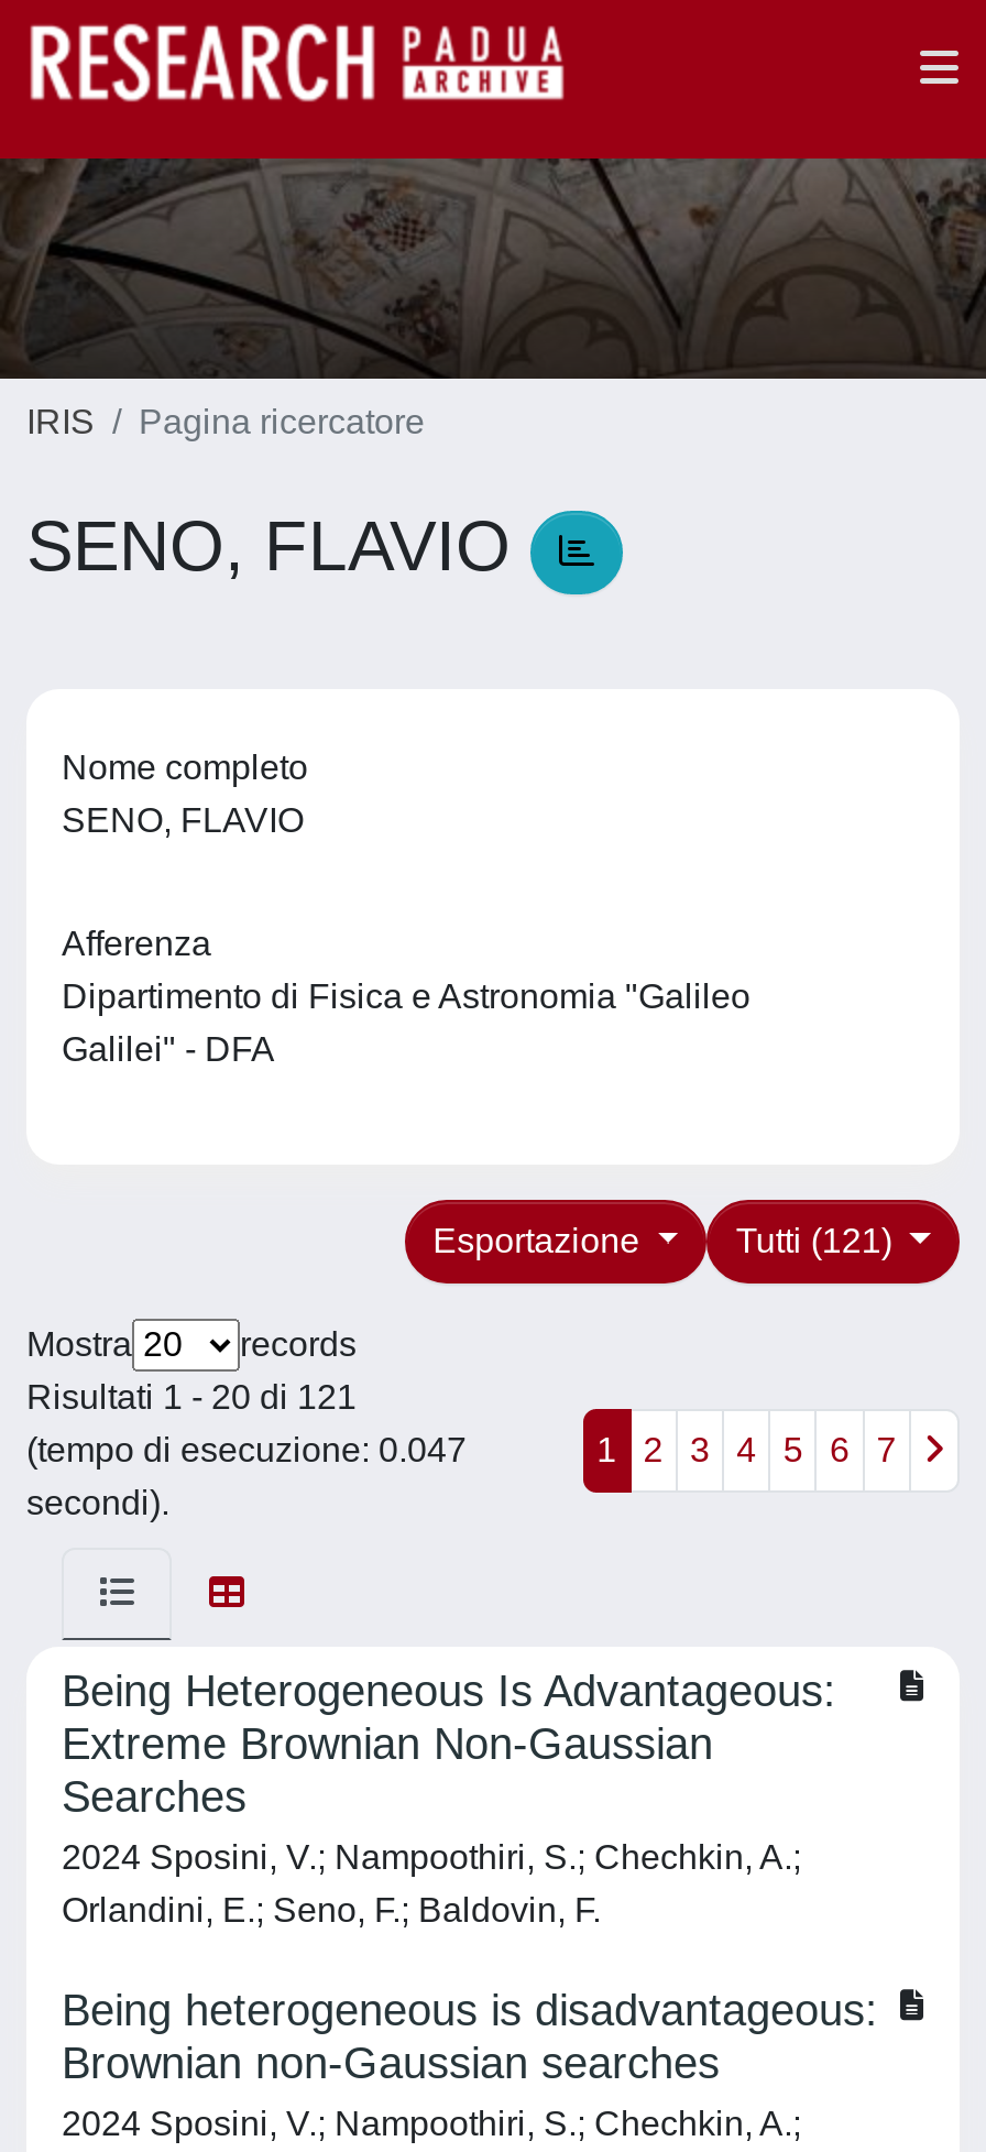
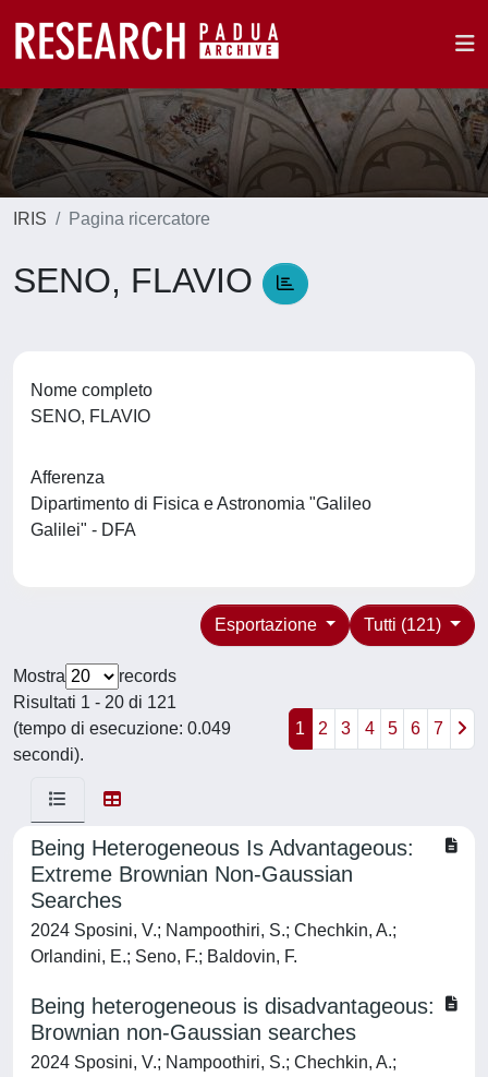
[26,1431,467,1468] (tempo di esecuzione: 0.047 -> [13,719,231,738] (tempo di esecuzione: 0.049

